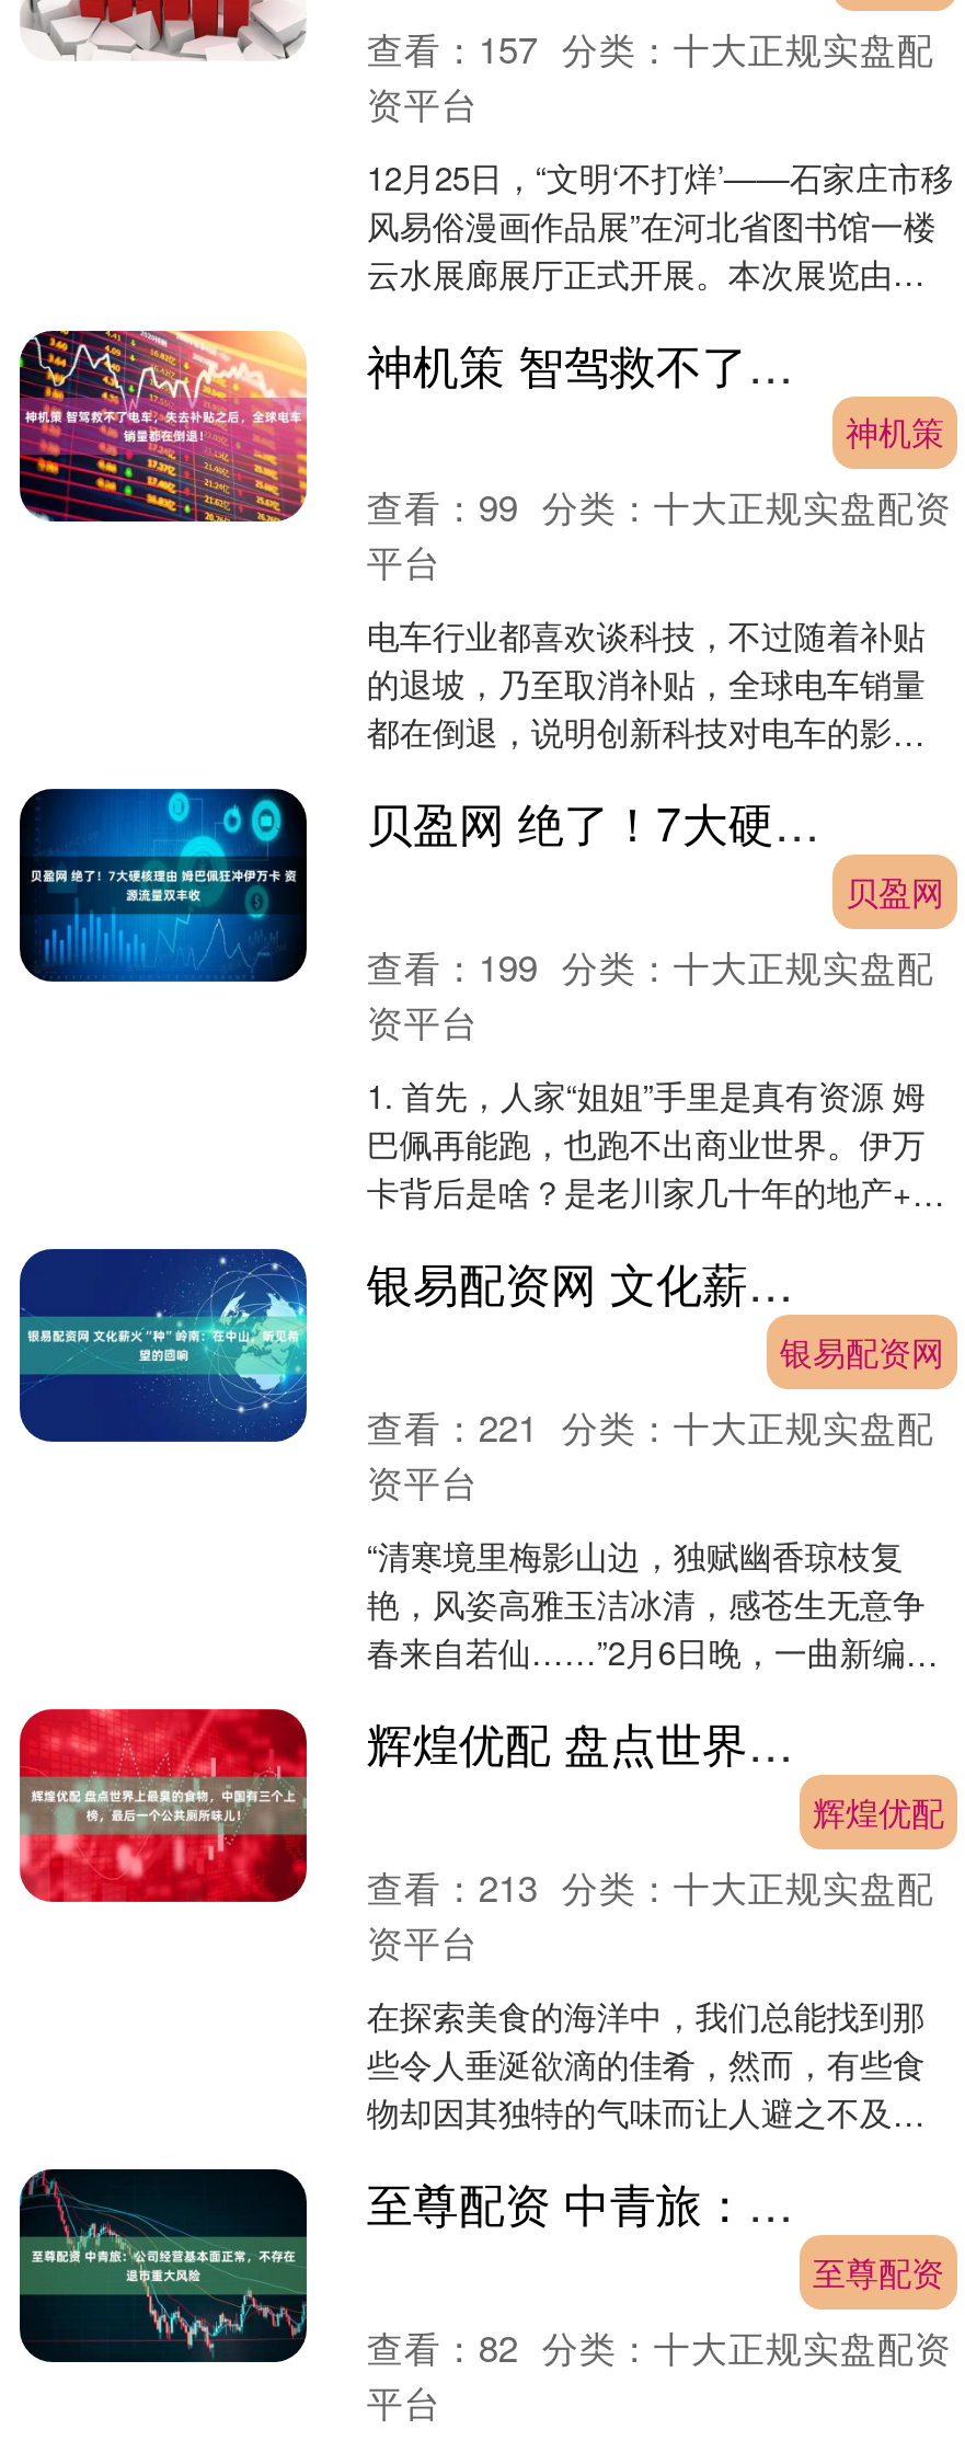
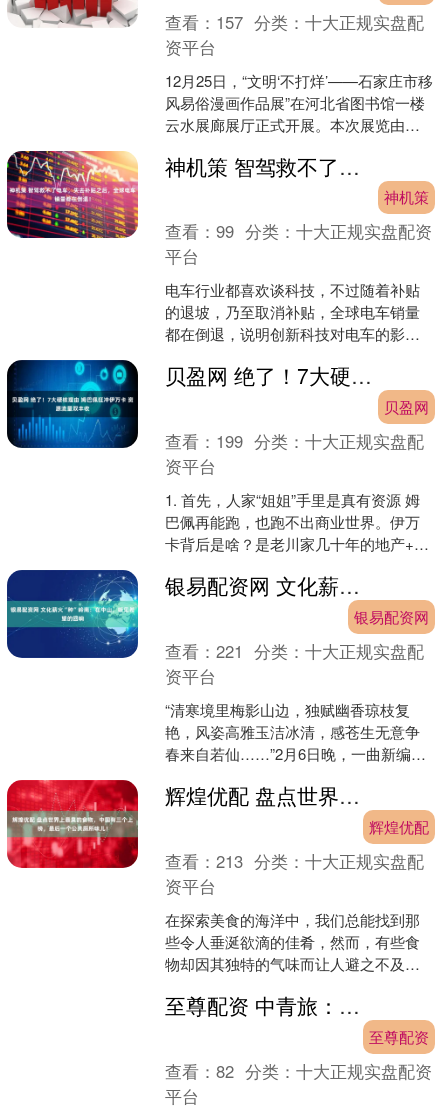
[18,2167,309,2364] [image] -> none

